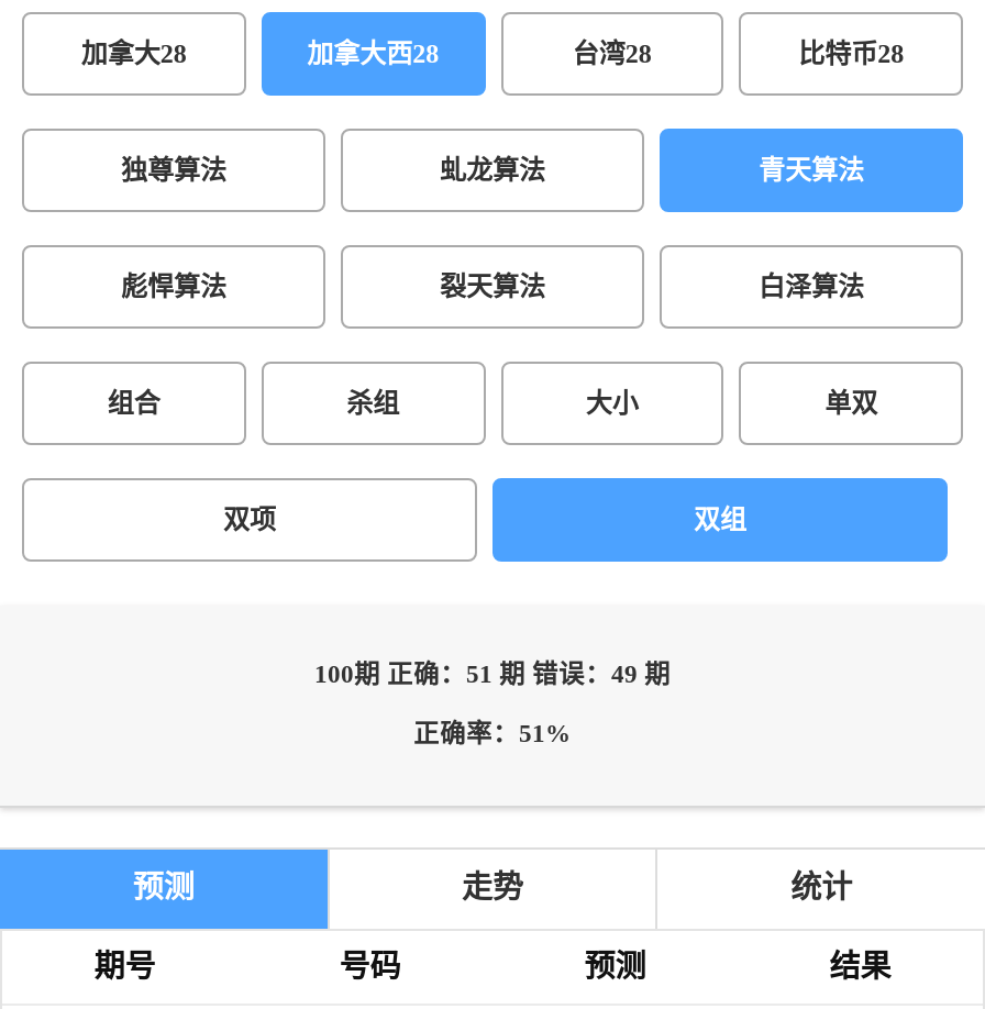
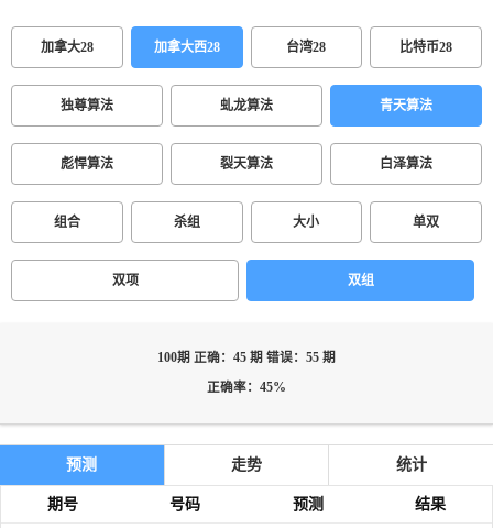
[314,661,671,689] 100期 正确：51 期 错误：49 期 -> [157,351,336,365] 100期 正确：45 期 错误：55 期
[413,720,572,749] 正确率：51% -> [207,381,286,395] 正确率：45%

